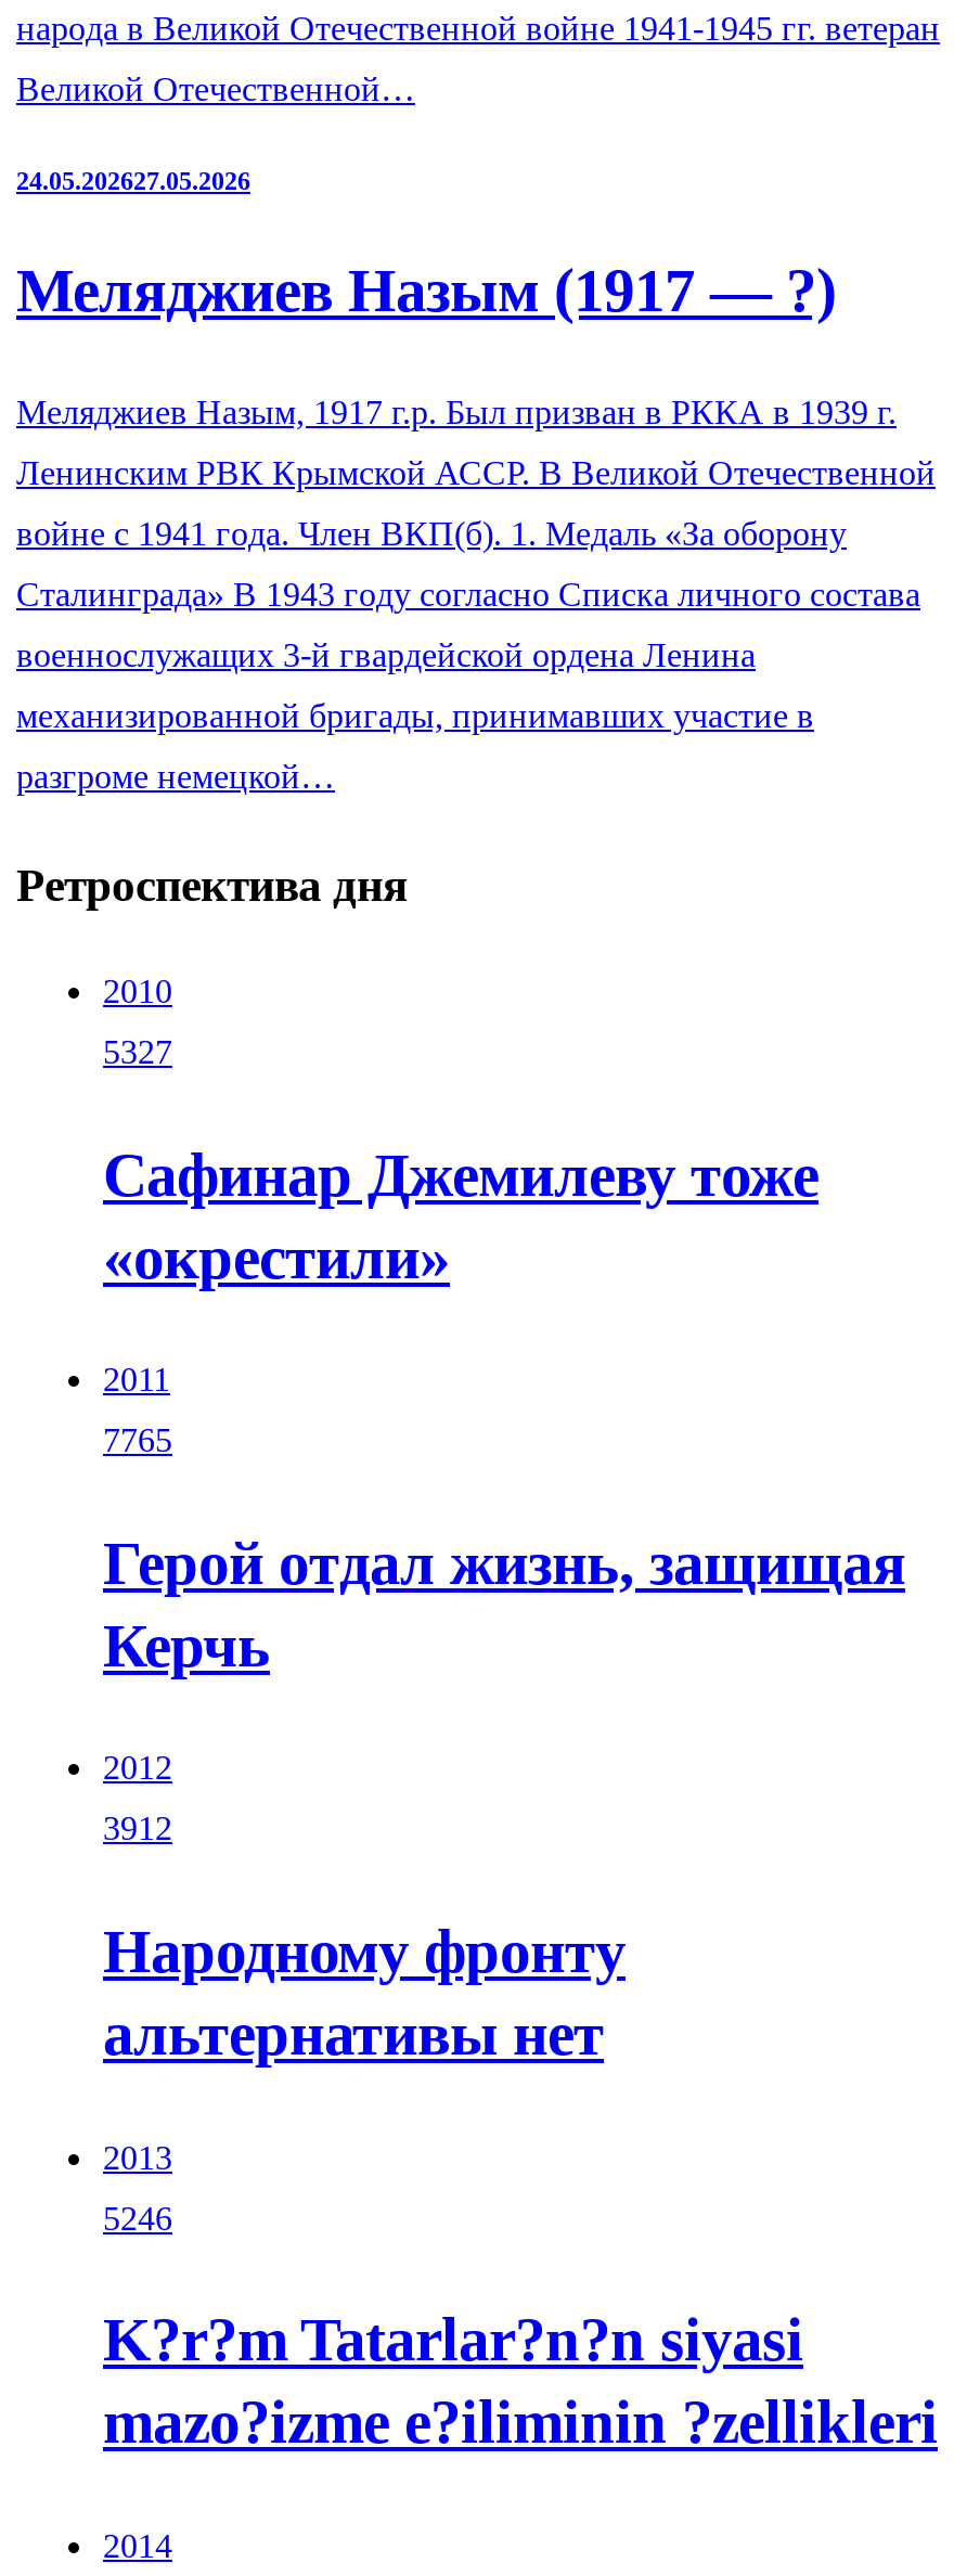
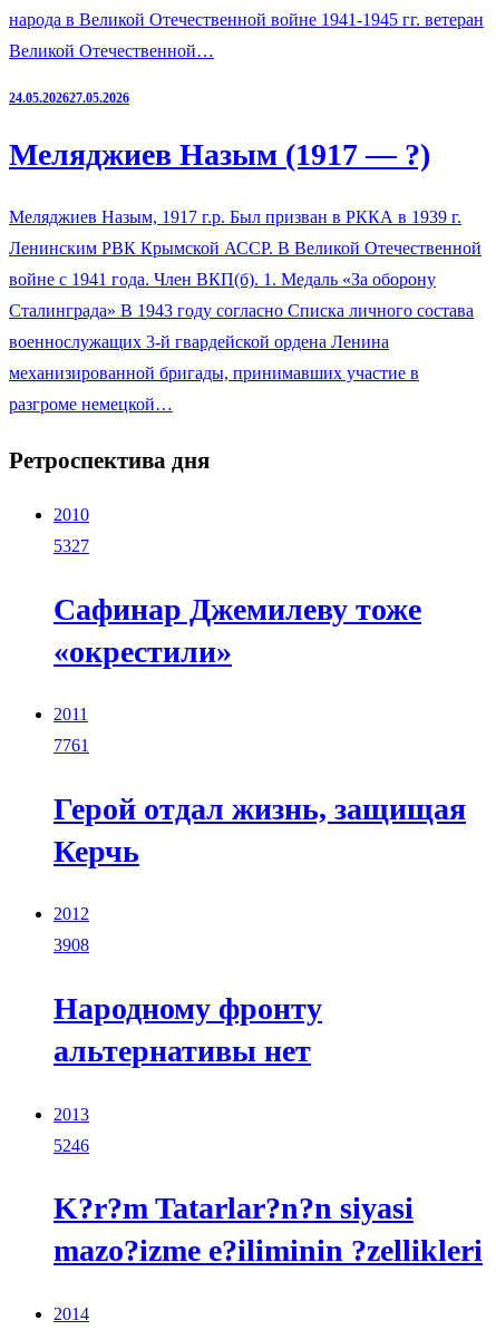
[103,1422,172,1459] 7765 -> [54,736,89,755] 7761
[103,1810,172,1847] 3912 -> [54,936,89,955] 3908

